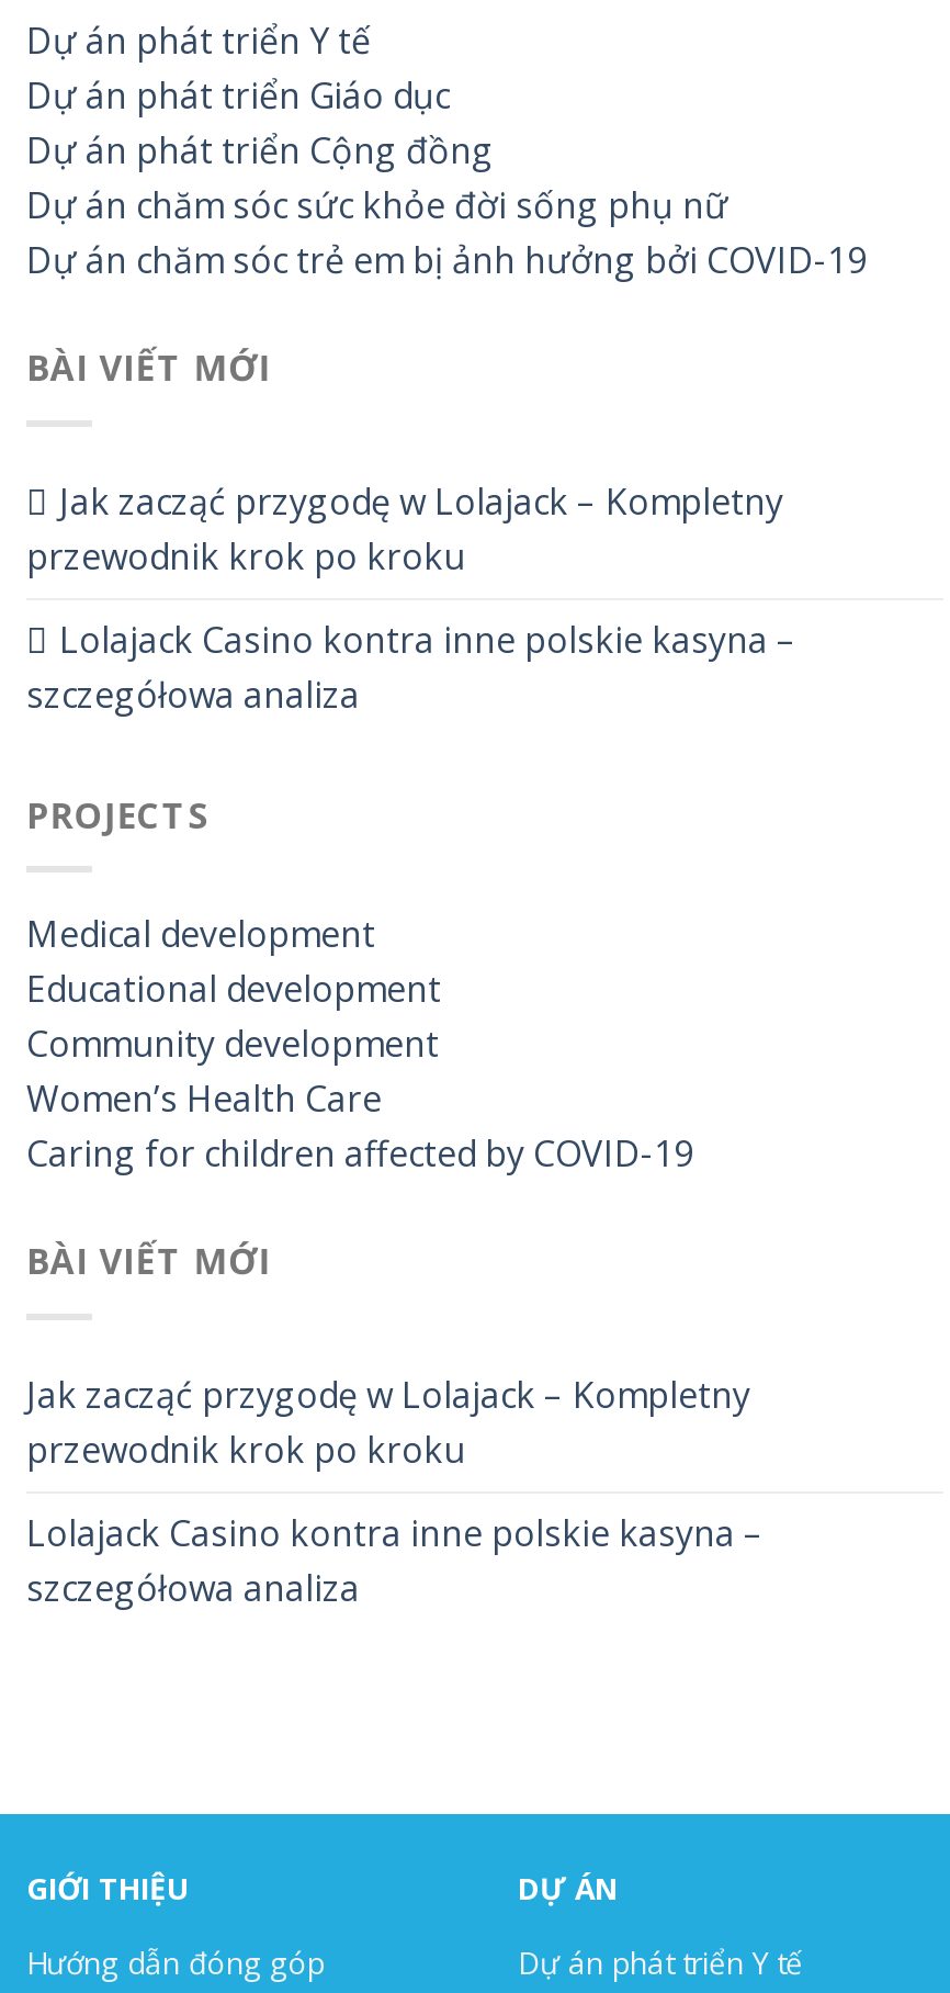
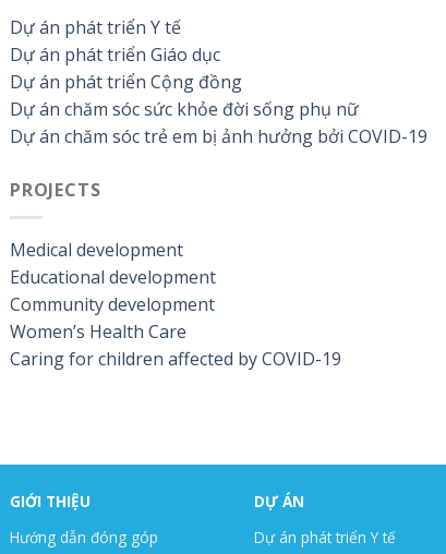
[26,344,796,718] BÀI VIẾT MỚI | Jak zacząć przygodę w Lolajack – Kompletny | przewodnik krok po kroku | Lolajack Casino kontra inne polskie kasyna – | szczegółowa analiza -> none
[26,1237,764,1612] BÀI VIẾT MỚI | Jak zacząć przygodę w Lolajack – Kompletny | przewodnik krok po kroku | Lolajack Casino kontra inne polskie kasyna – | szczegółowa analiza -> none

